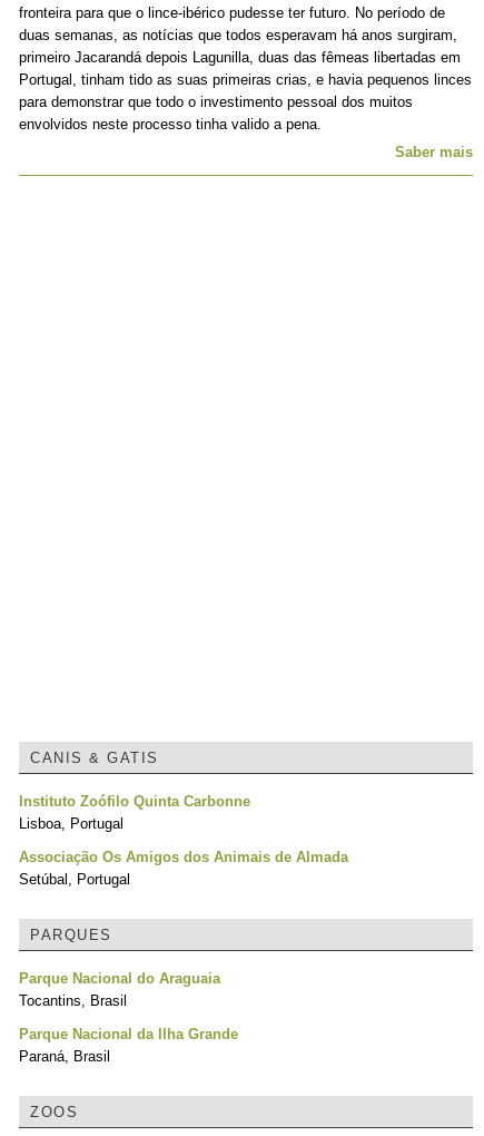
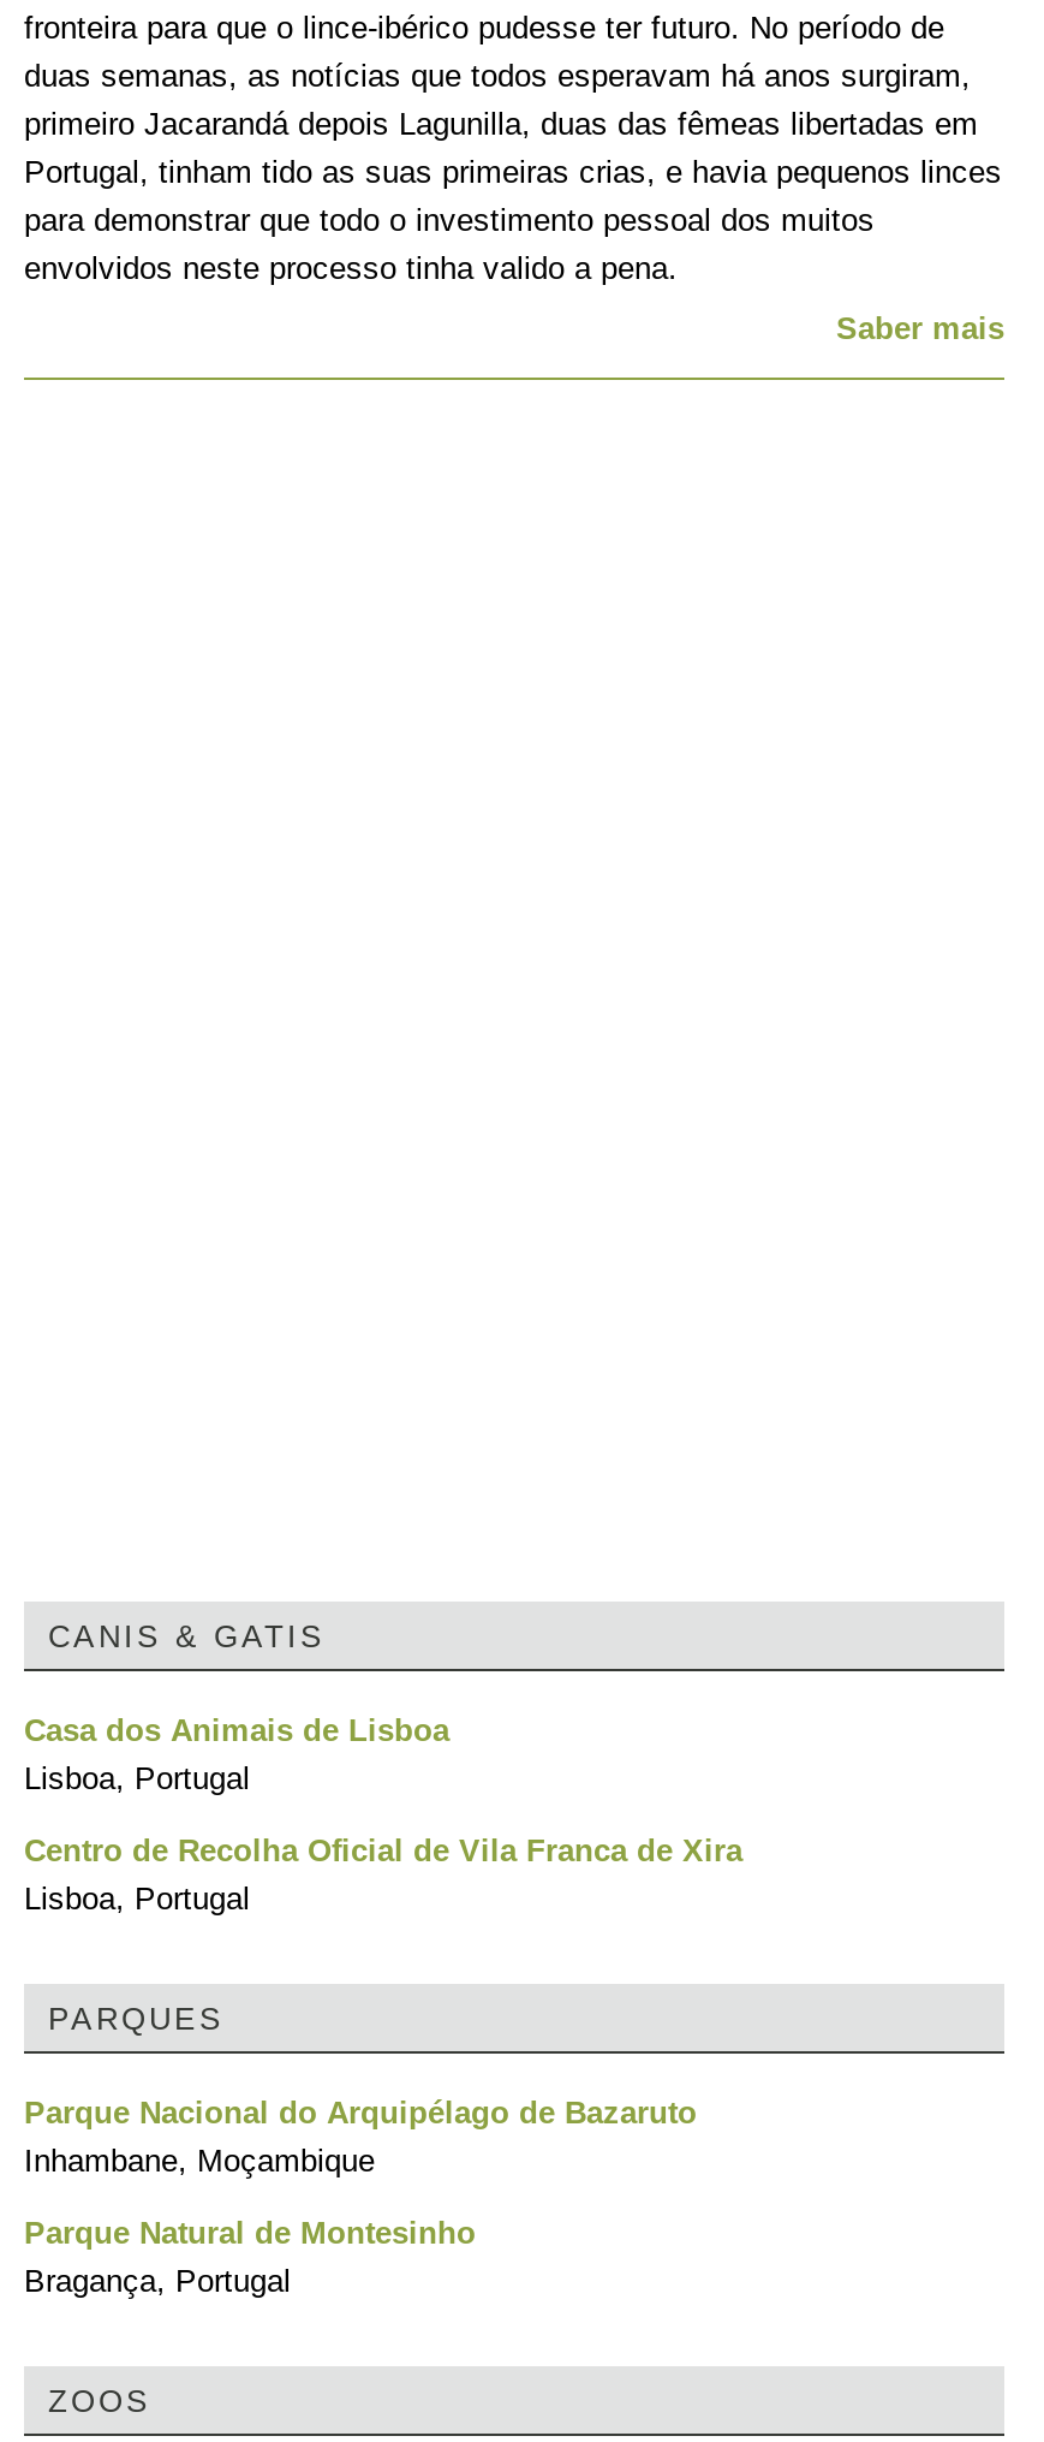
[19,793,250,810] Instituto Zoófilo Quinta Carbonne -> [24,1712,449,1748] Casa dos Animais de Lisboa
[19,849,348,888] Associação Os Amigos dos Animais de Almada | Setúbal, Portugal -> [24,1832,742,1917] Centro de Recolha Oficial de Vila Franca de Xira | Lisboa, Portugal
[19,970,220,1009] Parque Nacional do Araguaia | Tocantins, Brasil -> [24,2095,697,2179] Parque Nacional do Arquipélago de Bazaruto | Inhambane, Moçambique
[19,1026,238,1065] Parque Nacional da Ilha Grande | Paraná, Brasil -> [24,2215,476,2299] Parque Natural de Montesinho | Bragança, Portugal

